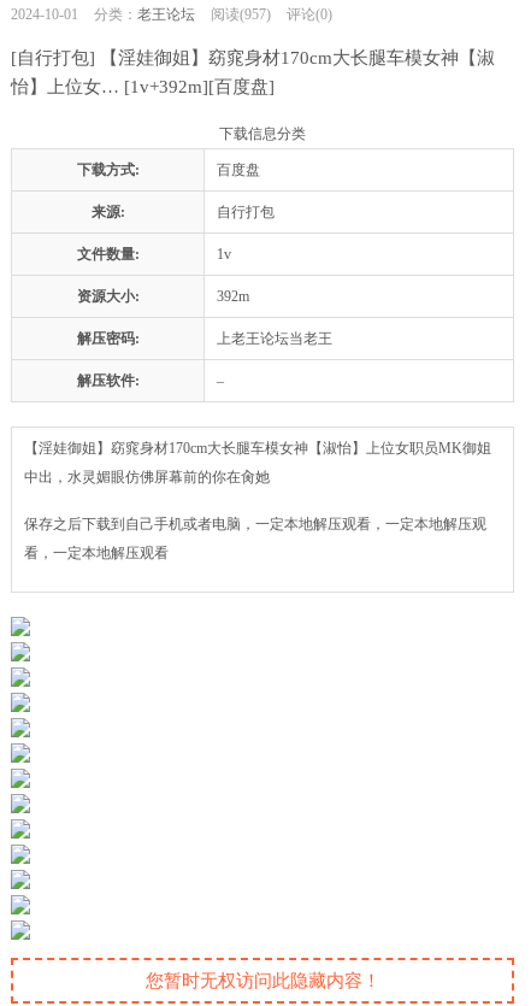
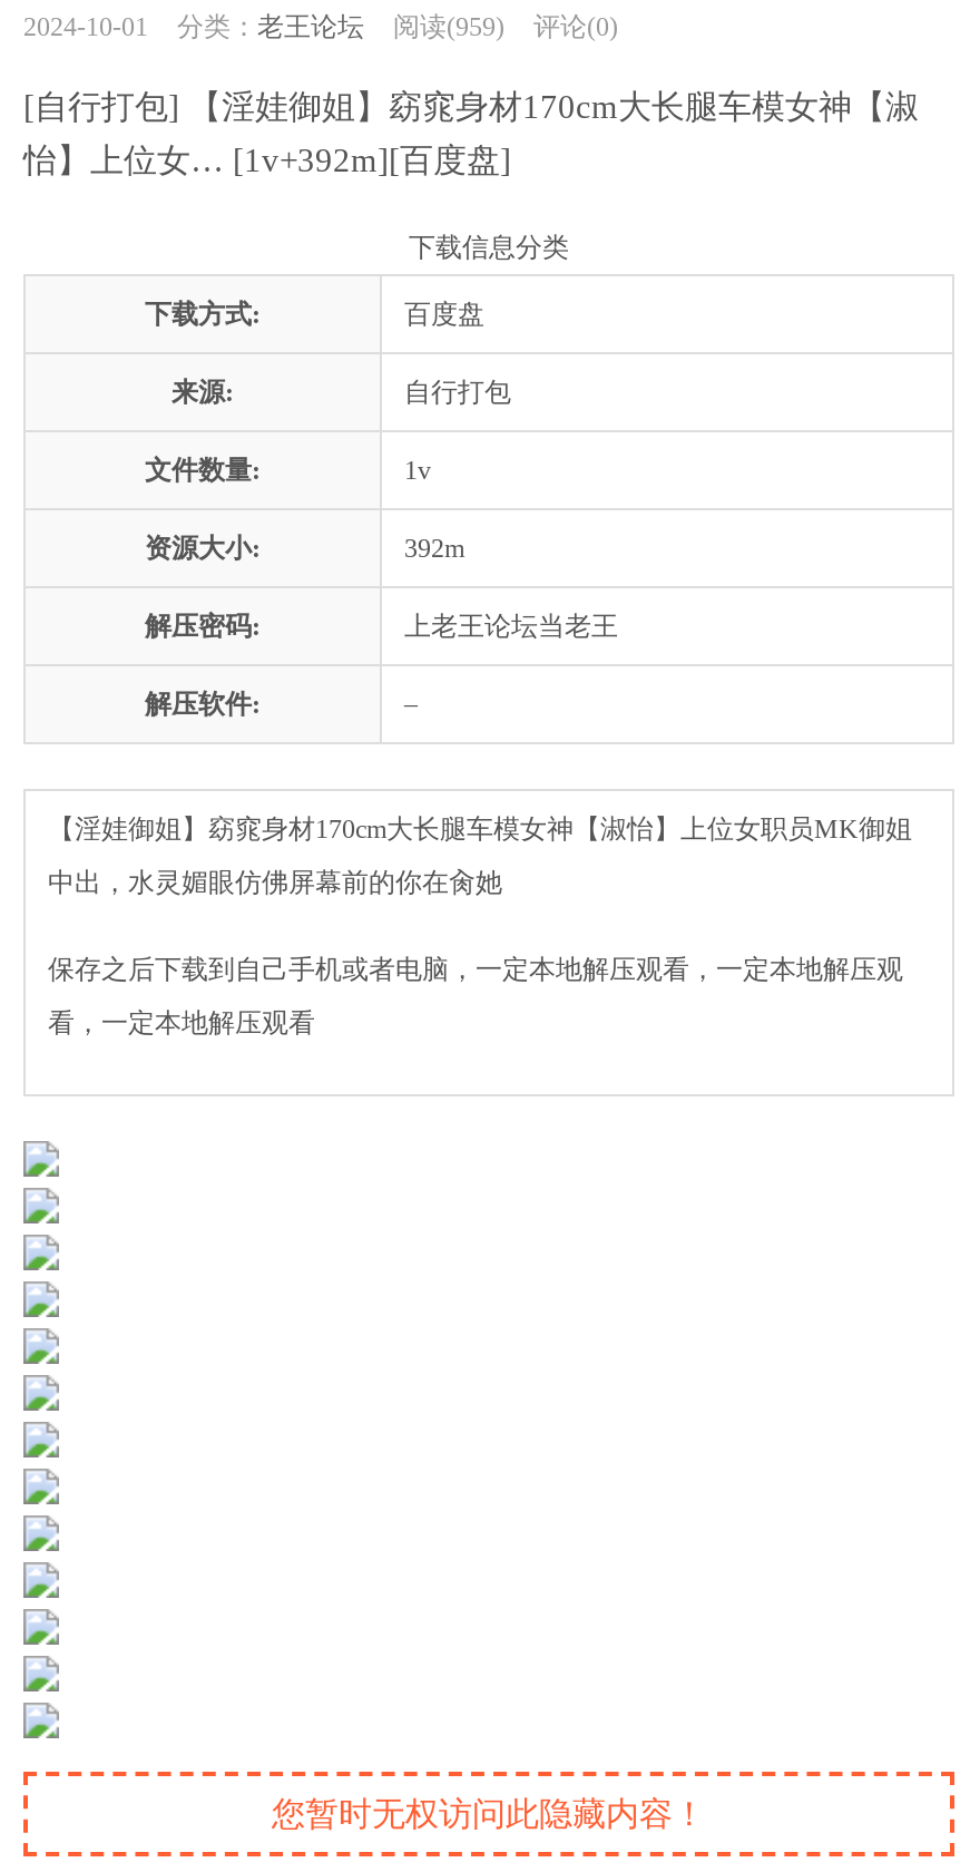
[11,6,332,23] 2024-10-01 分类：老王论坛 阅读(957) 评论(0) -> [23,11,618,42] 2024-10-01 分类：老王论坛 阅读(959) 评论(0)

